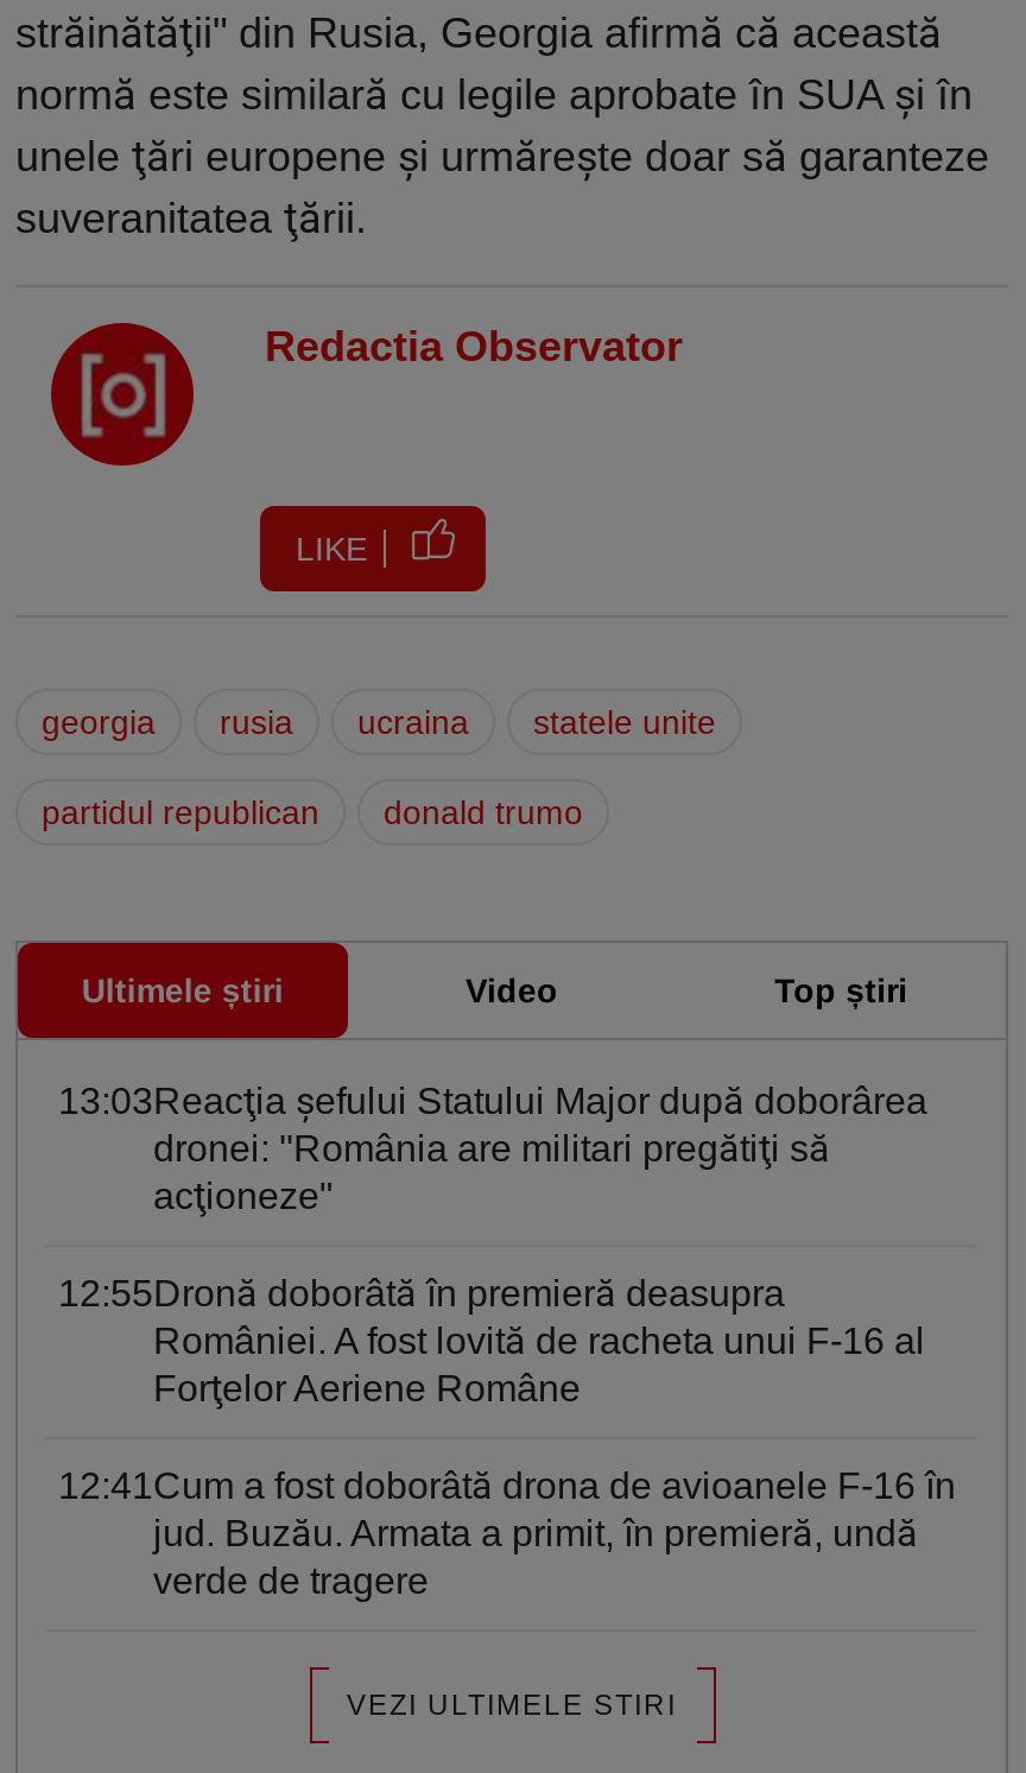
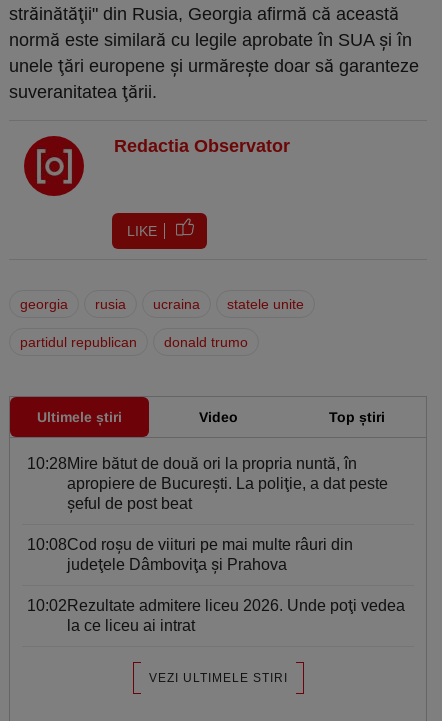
[58,1081,927,1216] 13:03Reacţia şefului Statului Major după doborârea | dronei: ''România are militari pregătiţi să | acţioneze" -> [27,455,388,512] 10:28Mire bătut de două ori la propria nuntă, în | apropiere de Bucureşti. La poliţie, a dat peste | şeful de post beat
[58,1273,925,1408] 12:55Dronă doborâtă în premieră deasupra | României. A fost lovită de racheta unui F-16 al | Forţelor Aeriene Române -> [27,536,353,573] 10:08Cod roşu de viituri pe mai multe râuri din | judeţele Dâmboviţa şi Prahova
[58,1465,956,1601] 12:41Cum a fost doborâtă drona de avioanele F-16 în | jud. Buzău. Armata a primit, în premieră, undă | verde de tragere -> [27,597,405,634] 10:02Rezultate admitere liceu 2026. Unde poţi vedea | la ce liceu ai intrat

